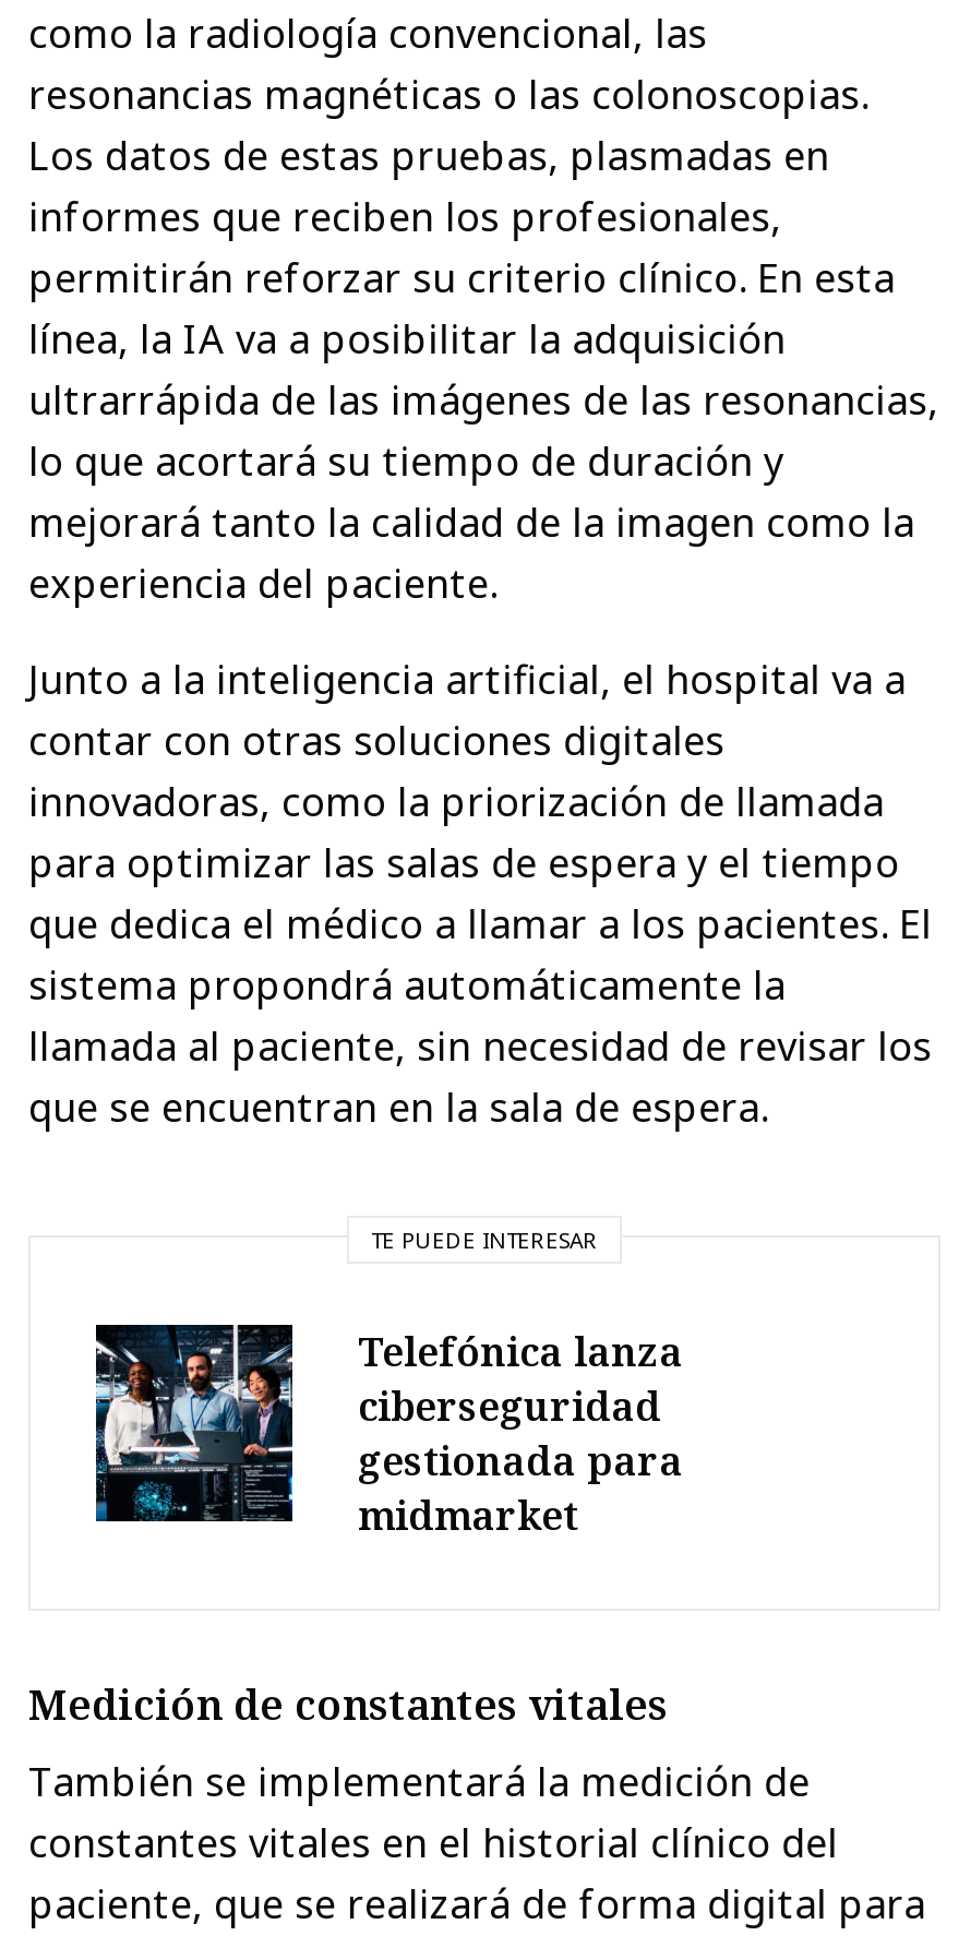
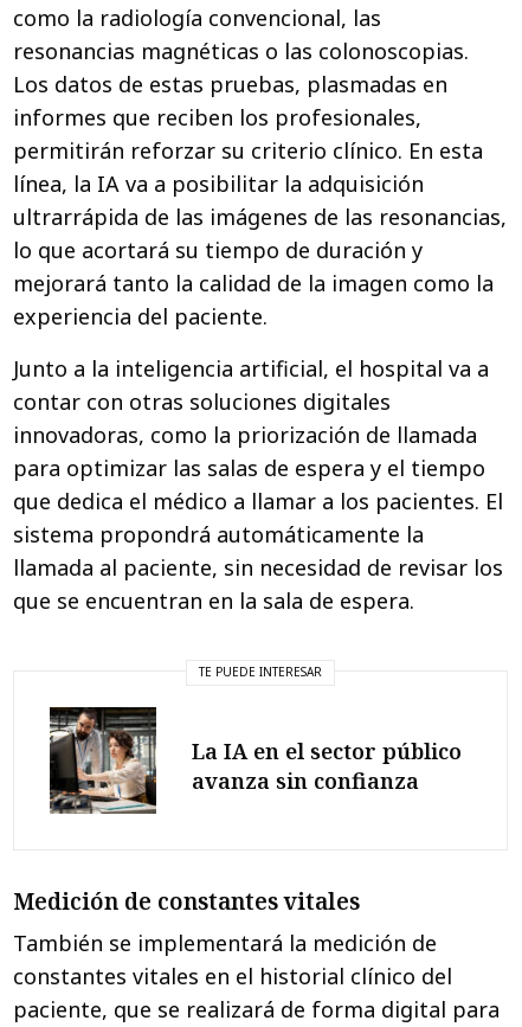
[94,1323,683,1541] [image] | Telefónica lanza | ciberseguridad | gestionada para | midmarket -> [49,706,462,815] [image] | La IA en el sector público | avanza sin confianza

